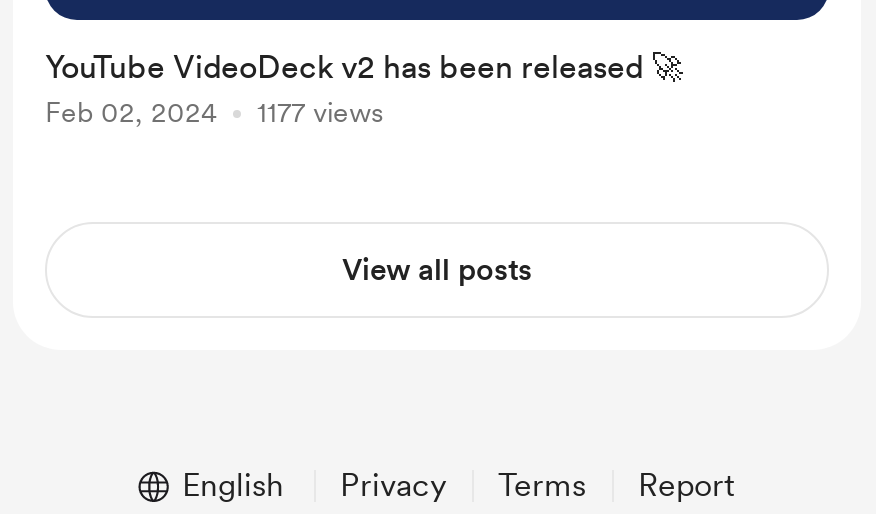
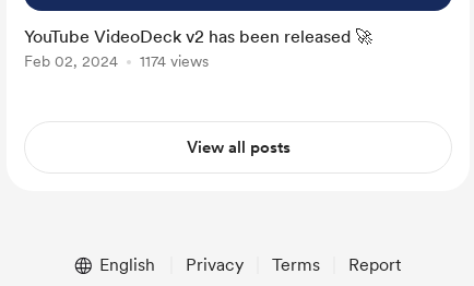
[45,96,383,128] Feb 02, 2024 1177 views -> [24,52,209,70] Feb 02, 2024 1174 views

